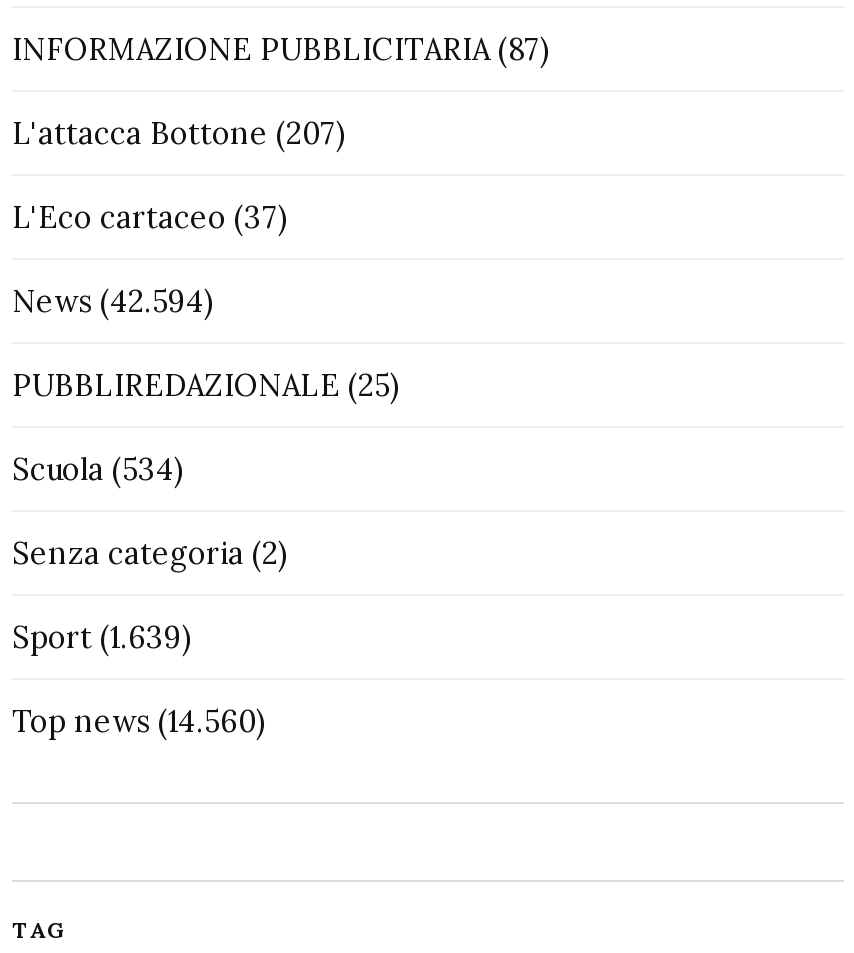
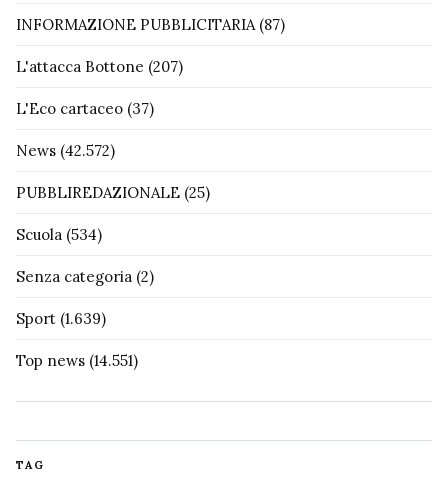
[12,282,214,320] News (42.594) -> [16,141,115,160] News (42.572)
[12,702,266,740] Top news (14.560) -> [16,351,138,370] Top news (14.551)

